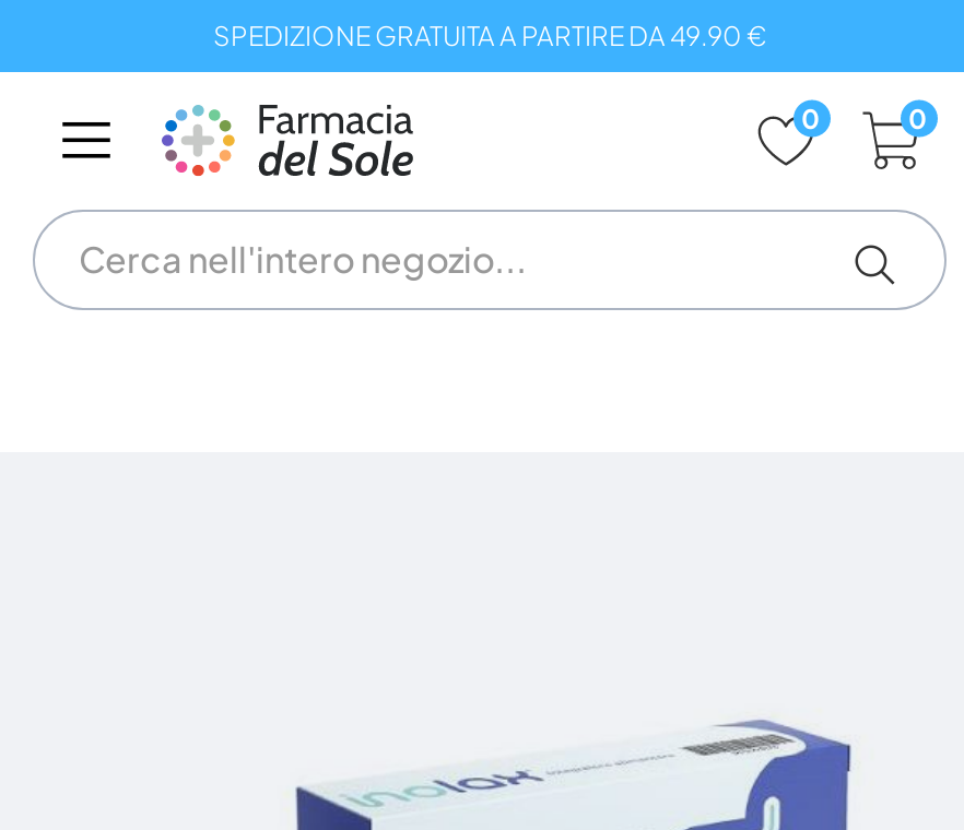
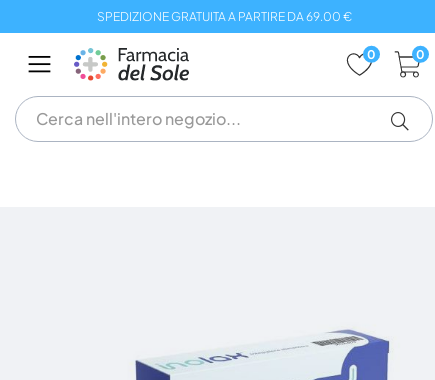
[213,20,766,52] SPEDIZIONE GRATUITA A PARTIRE DA 49.90 € -> [96,9,351,24] SPEDIZIONE GRATUITA A PARTIRE DA 69.00 €

